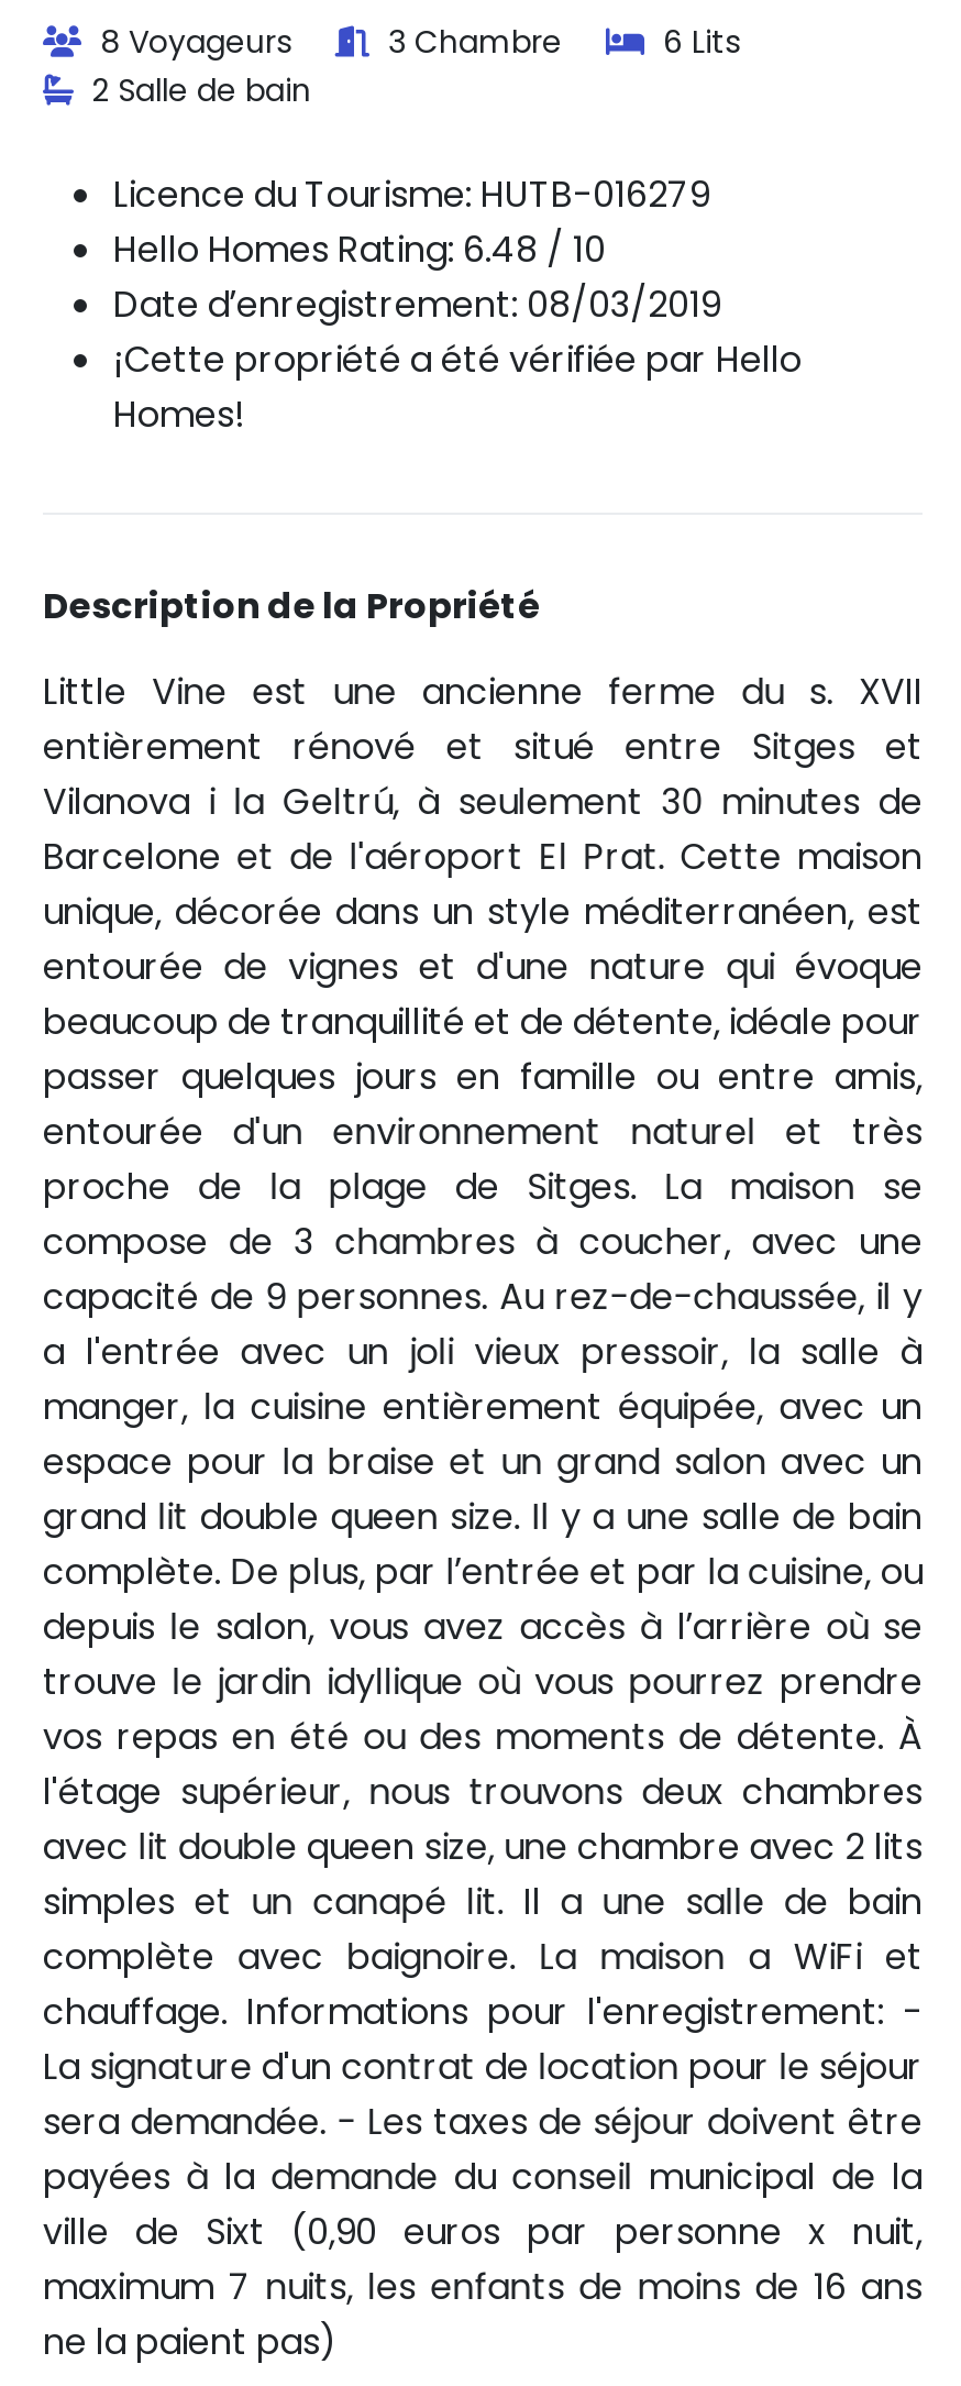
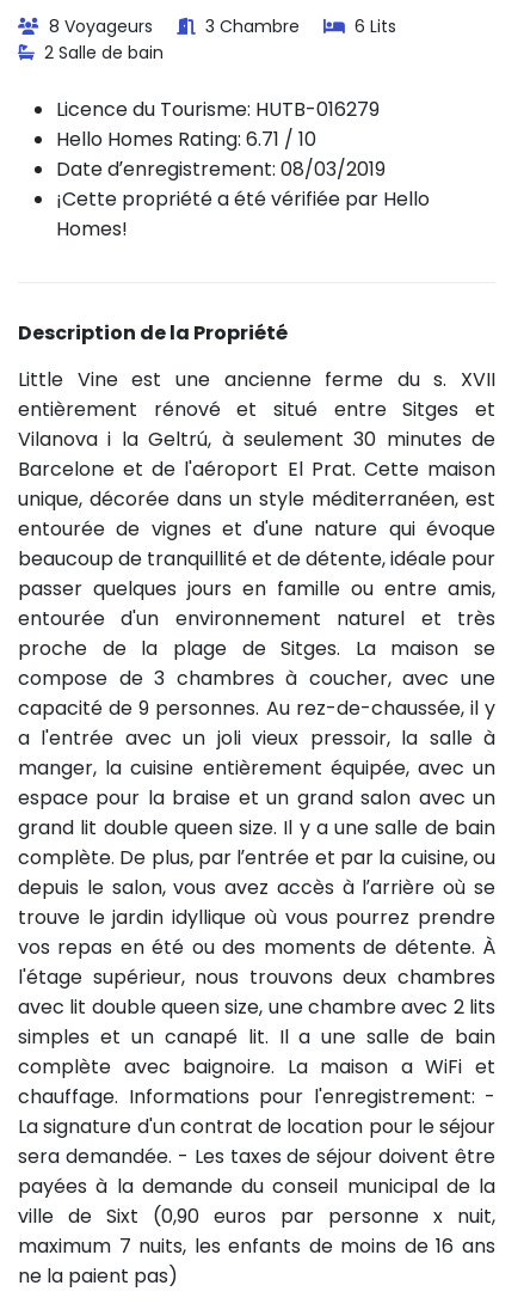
[113,224,606,274] Hello Homes Rating: 6.48 / 10 -> [56,125,316,153] Hello Homes Rating: 6.71 / 10

